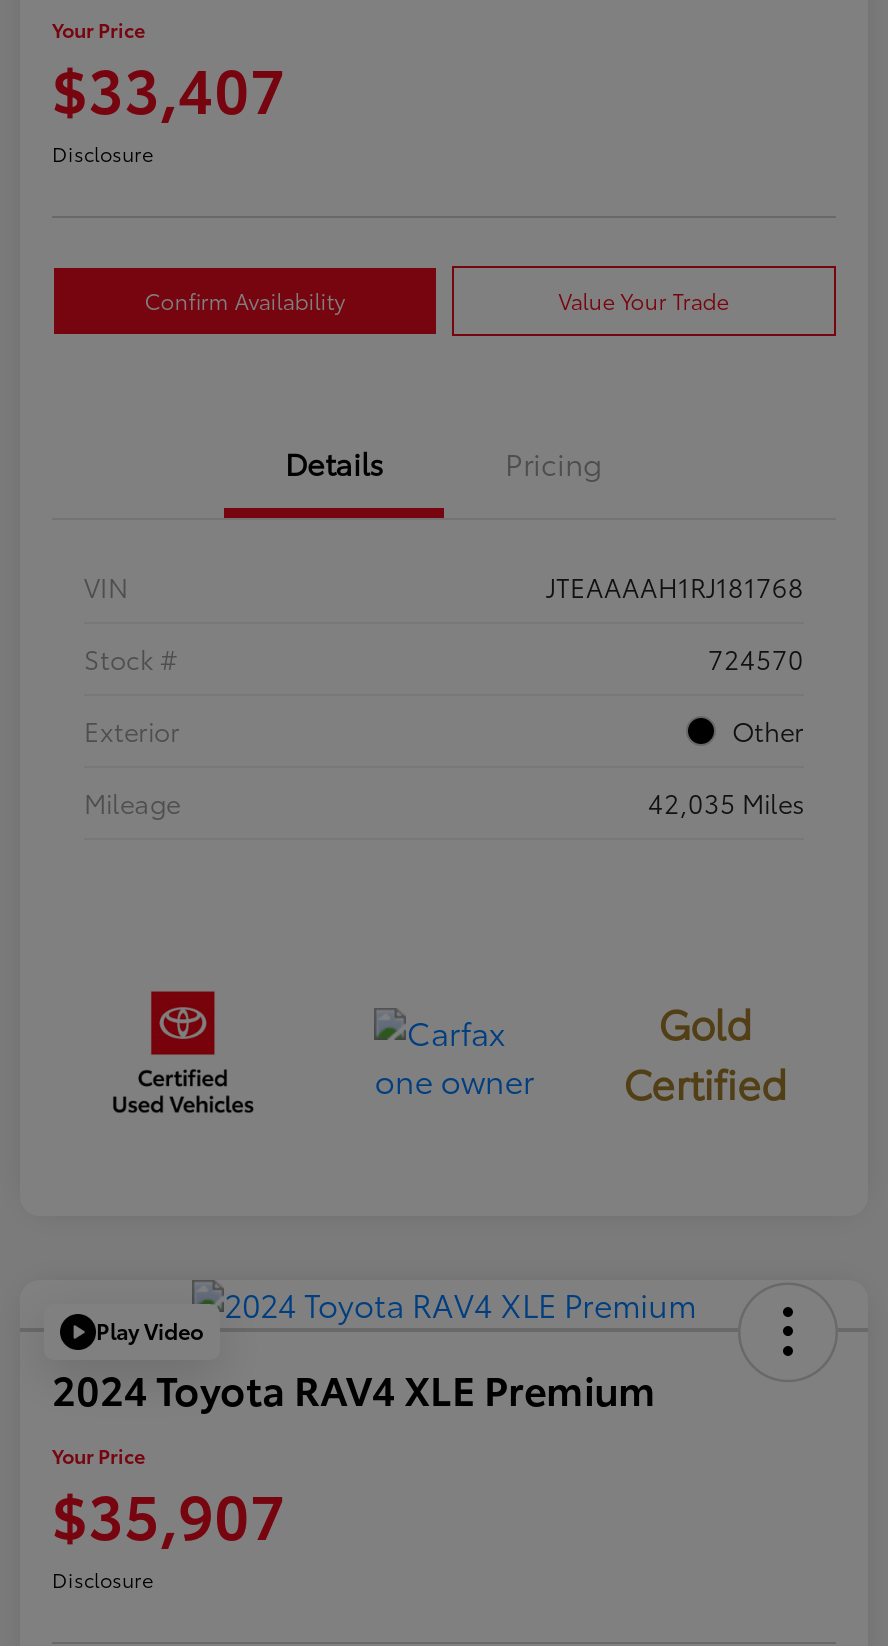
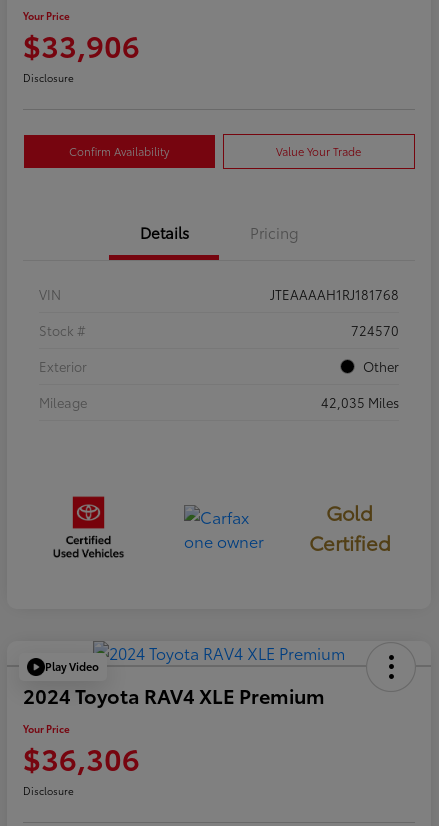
[52,44,286,130] $33,407 -> [23,23,140,66] $33,906
[52,1470,286,1556] $35,907 -> [23,736,140,779] $36,306

